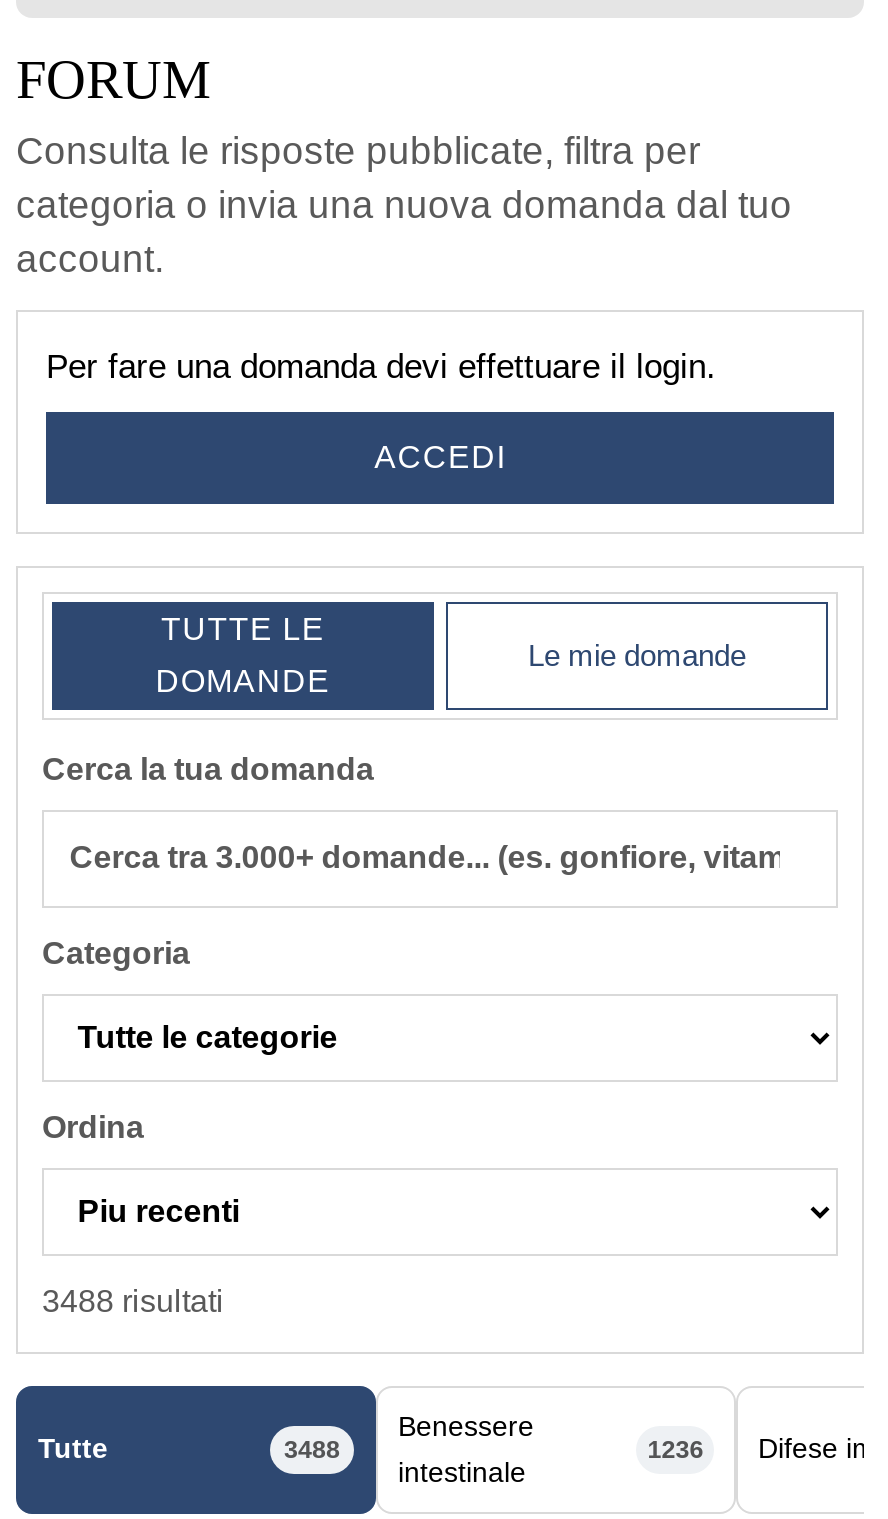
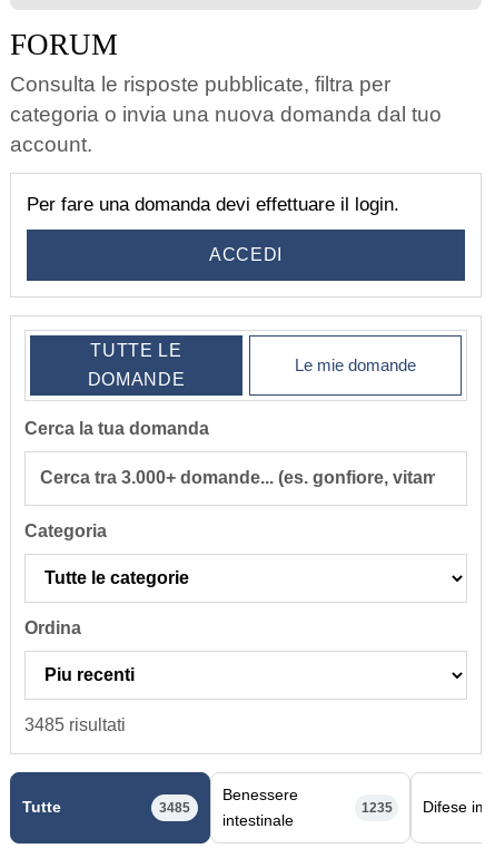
[42,1283,224,1317] 3488 risultati -> [24,715,126,734] 3485 risultati
[284,1435,340,1463] 3488 -> [159,799,190,815] 3485
[647,1435,703,1463] 1236 -> [361,799,392,815] 1235

